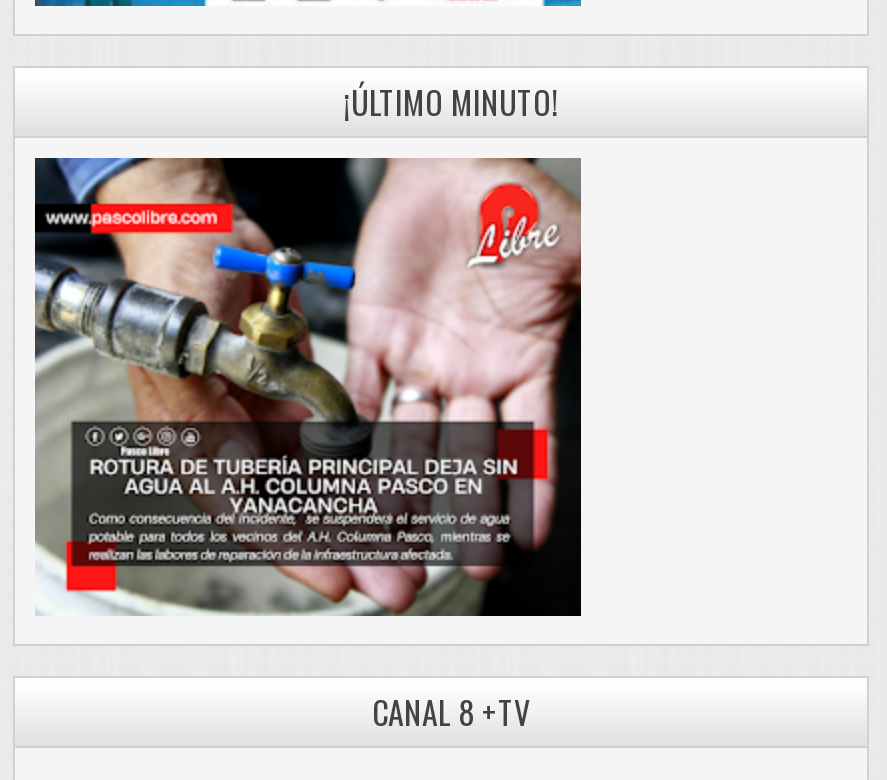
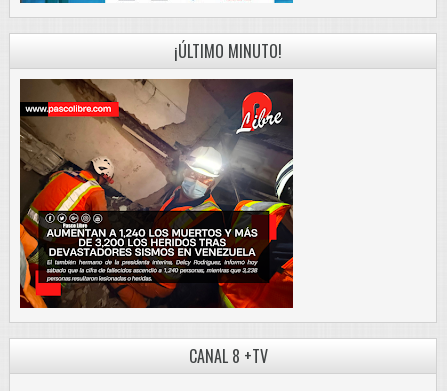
[33,156,583,618] [image] -> [19,78,294,309] [image]

